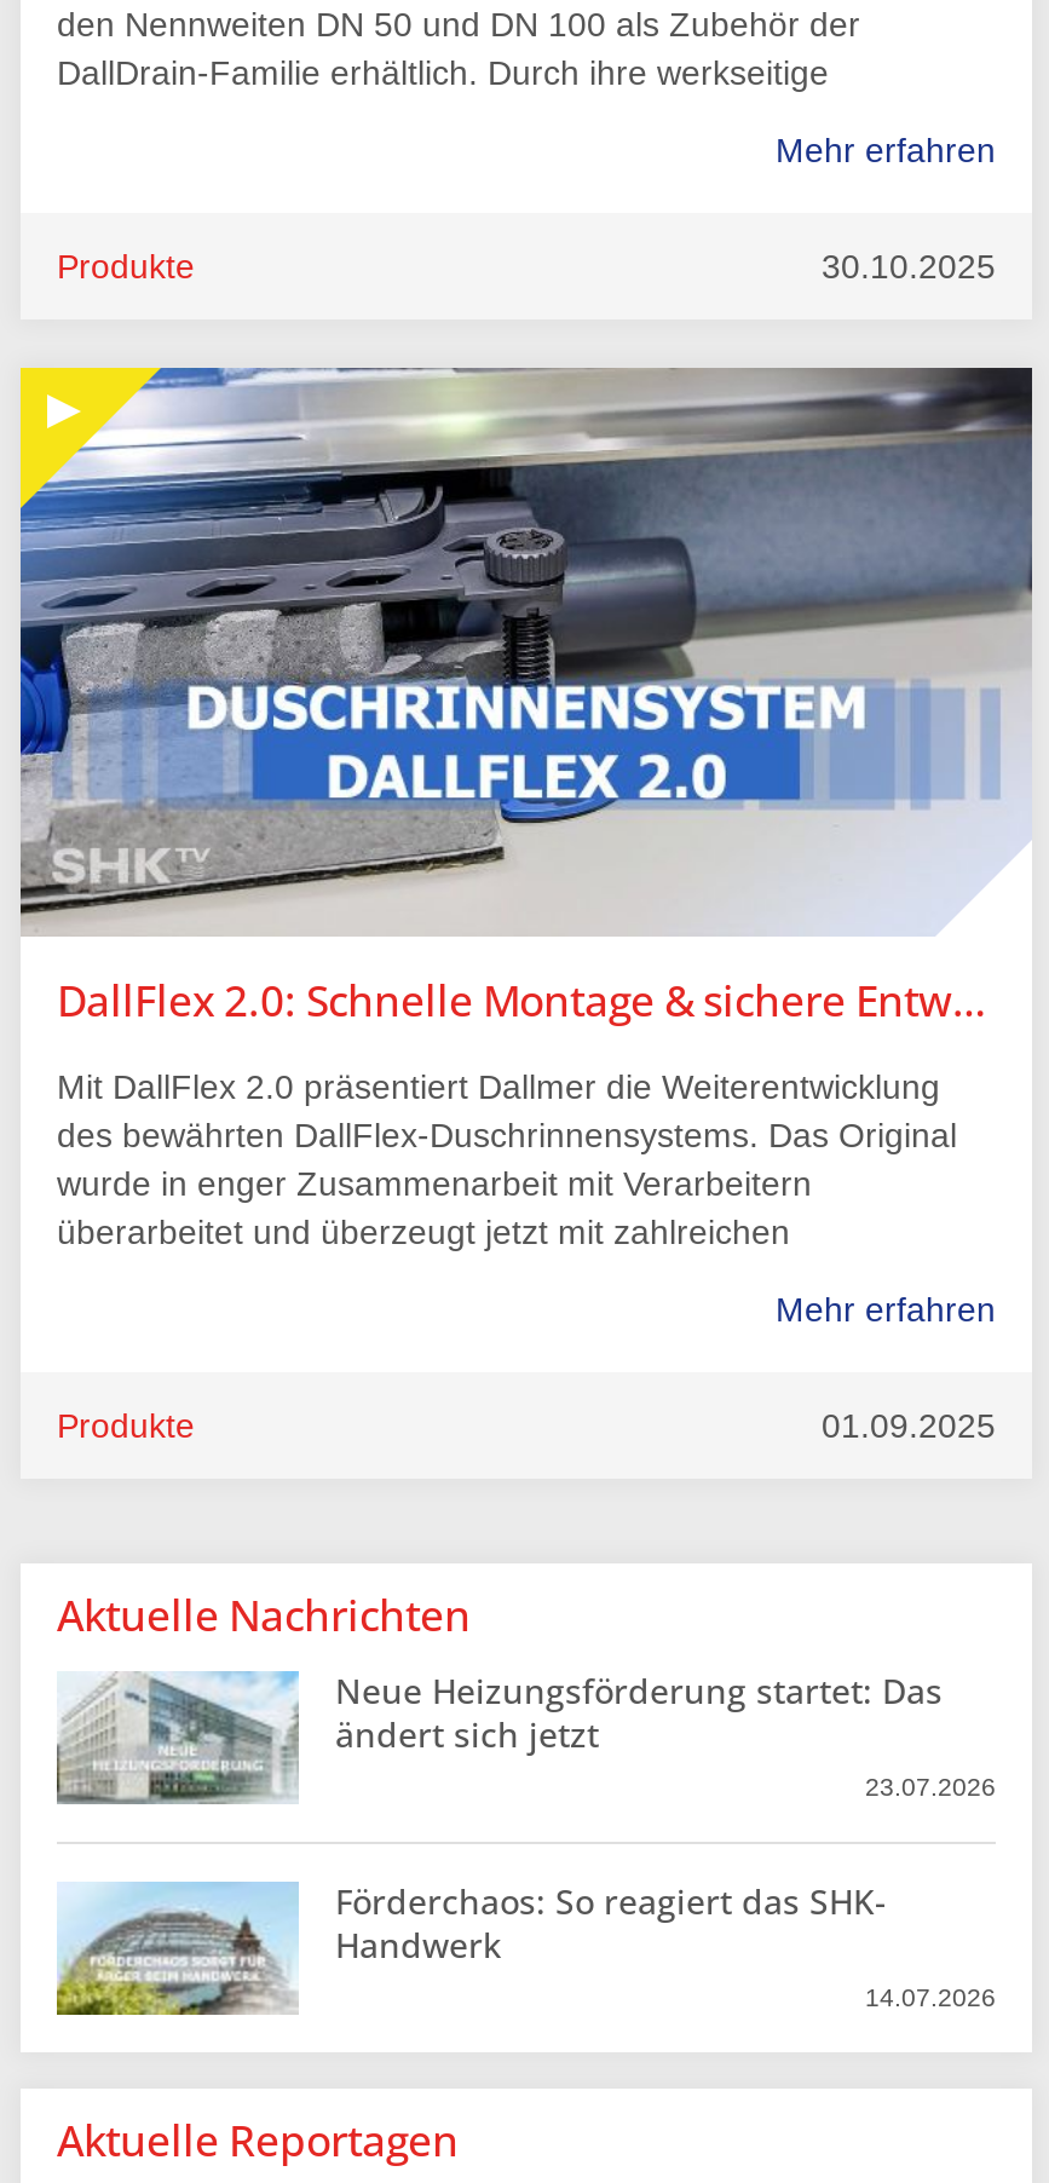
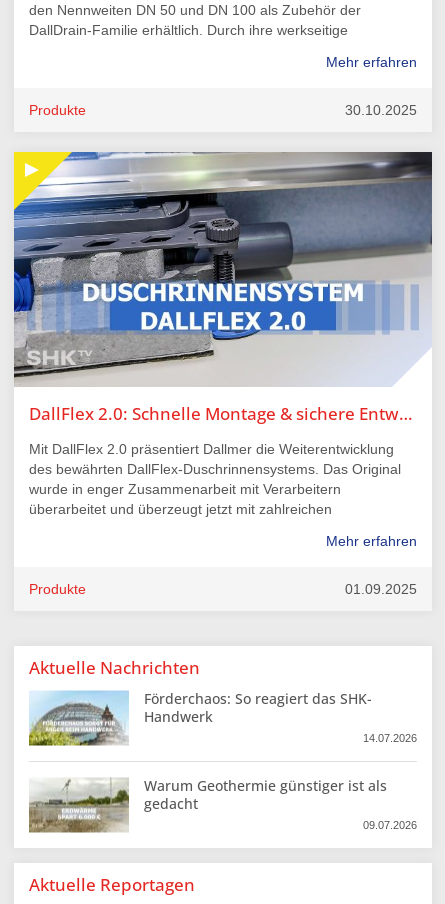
[54,1668,996,1805] [image] | Neue Heizungsförderung startet: Das | ändert sich jetzt | 23.07.2026 -> none
moved [54,1879,996,2018] -> [28,689,417,747]: [image] | Förderchaos: So reagiert das SHK- | Handwerk | 14.07.2026
none -> [28,776,417,833] [image] | Warum Geothermie günstiger ist als | gedacht | 09.07.2026

